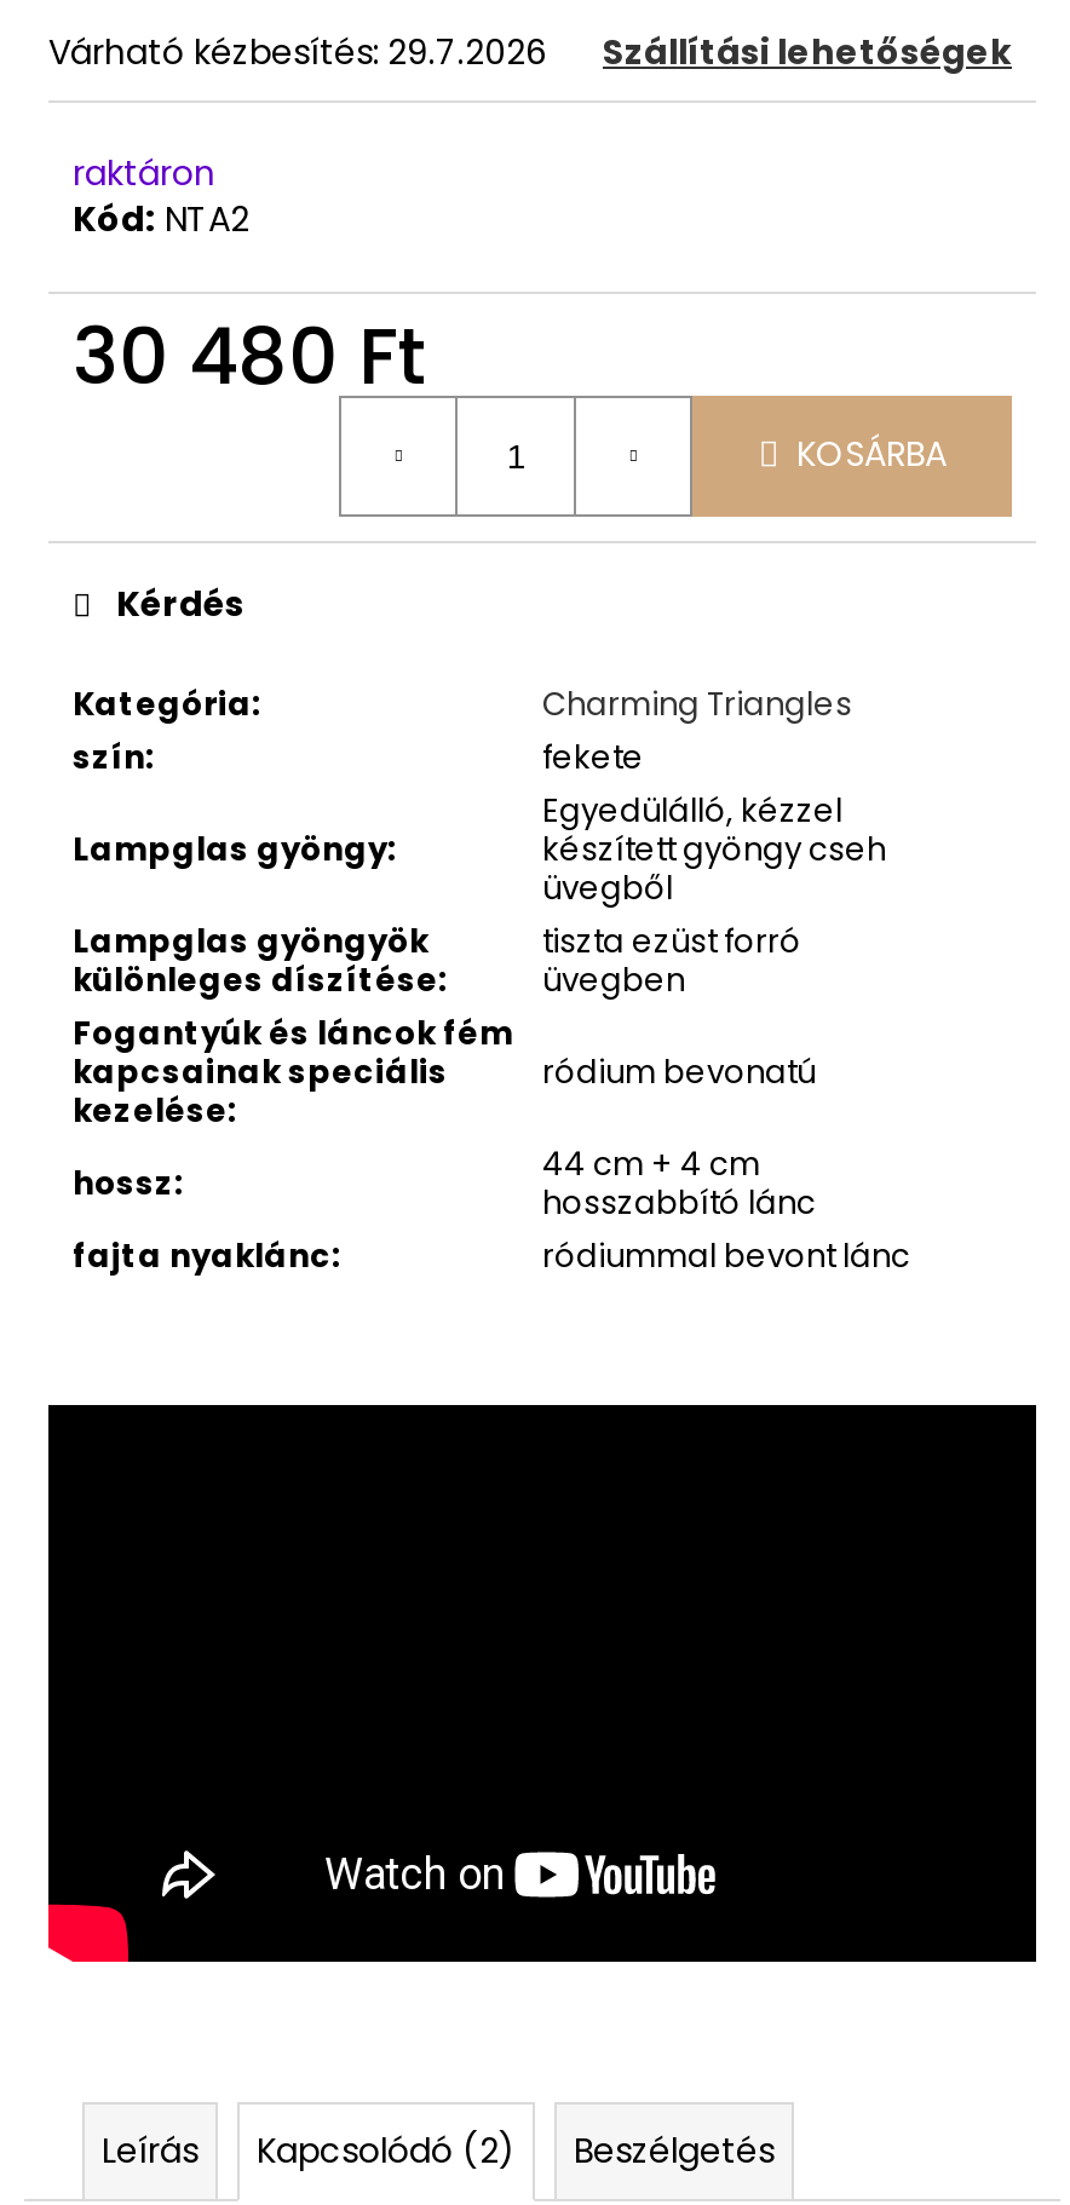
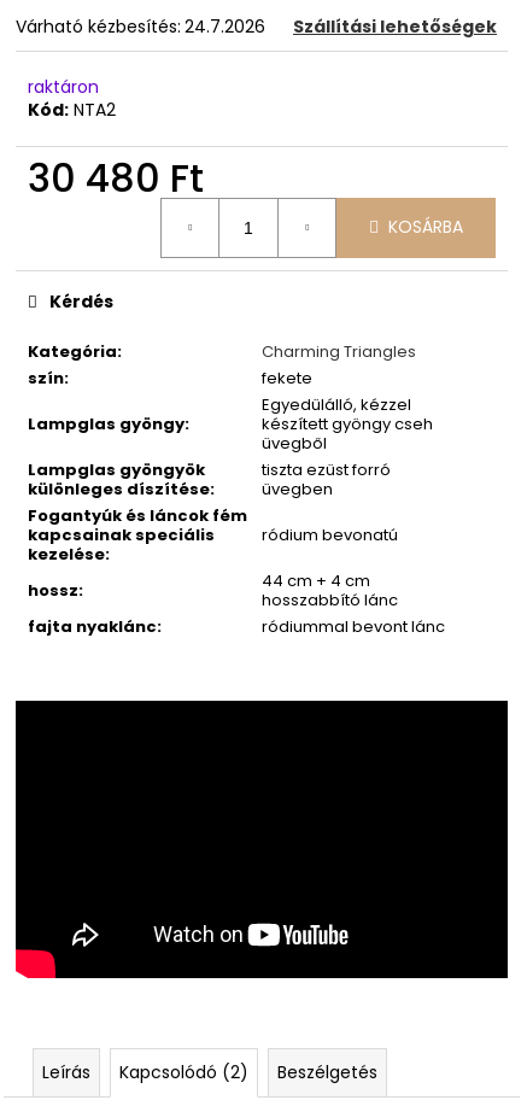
[48,28,547,76] Várható kézbesítés: 29.7.2026 -> [16,14,265,38] Várható kézbesítés: 24.7.2026

